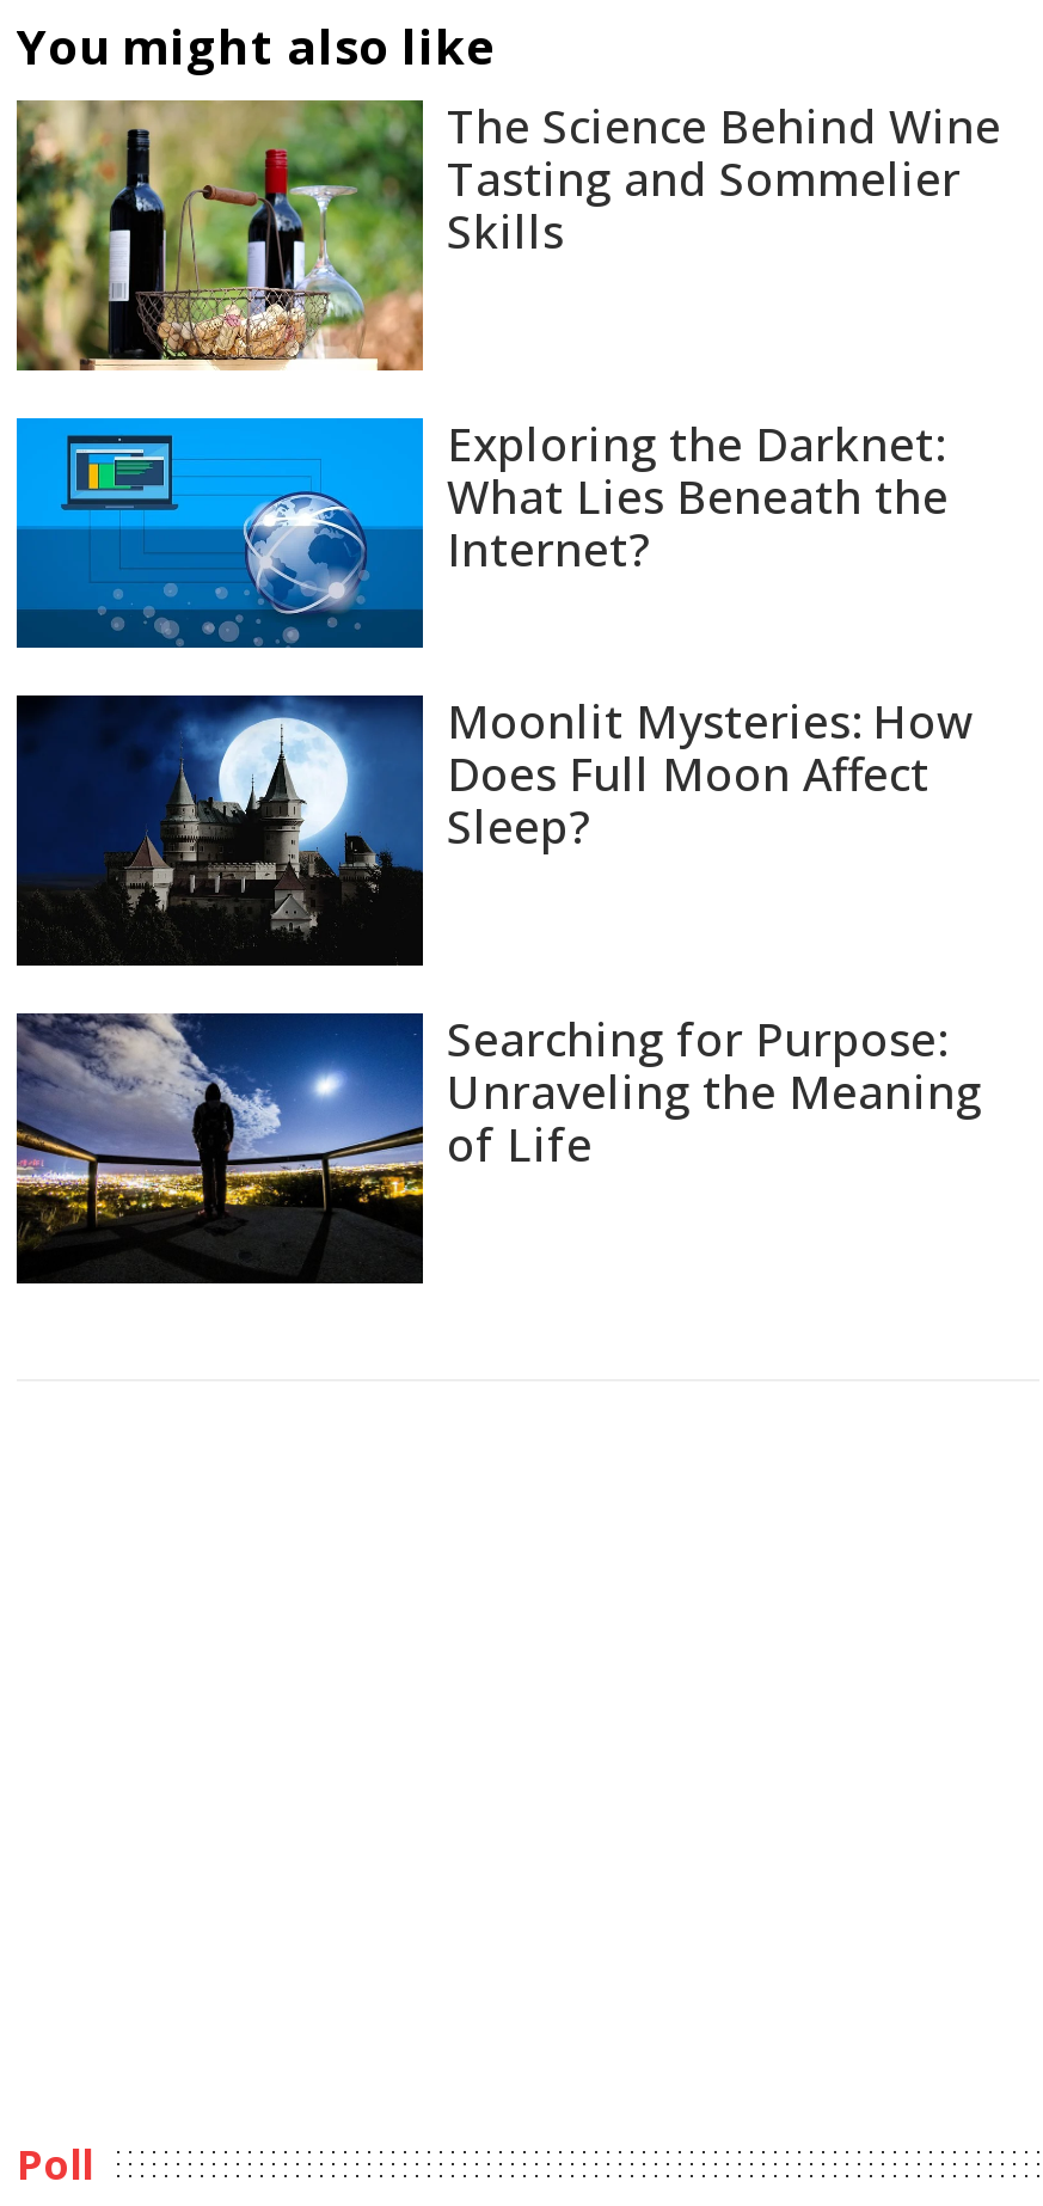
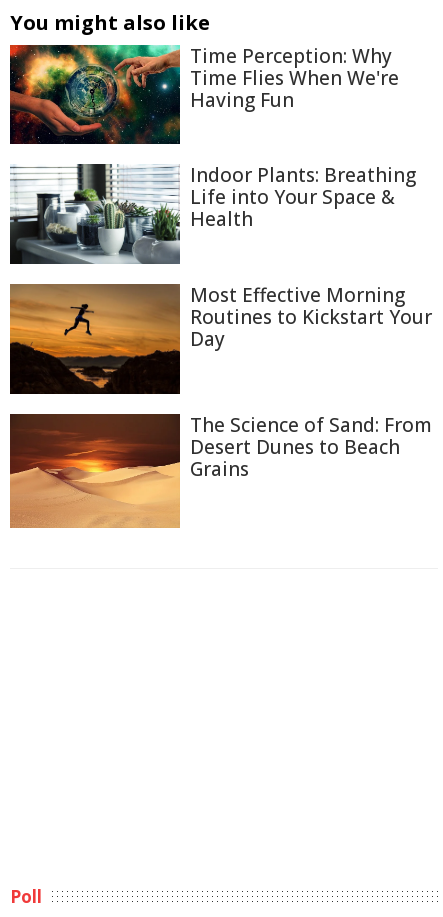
[14,96,1001,373] [image] | The Science Behind Wine | Tasting and Sommelier | Skills -> [9,43,399,145] [image] | Time Perception: Why | Time Flies When We're | Having Fun
[14,413,949,650] [image] | Exploring the Darknet: | What Lies Beneath the | Internet? -> [9,162,416,265] [image] | Indoor Plants: Breathing | Life into Your Space & | Health
[14,690,973,951] [image] | Moonlit Mysteries: How | Does Full Moon Affect | Sleep? -> [9,282,432,389] [image] | Most Effective Morning | Routines to Kickstart Your | Day
[14,1008,982,1286] [image] | Searching for Purpose: | Unraveling the Meaning | of Life -> [9,412,432,528] [image] | The Science of Sand: From | Desert Dunes to Beach | Grains

